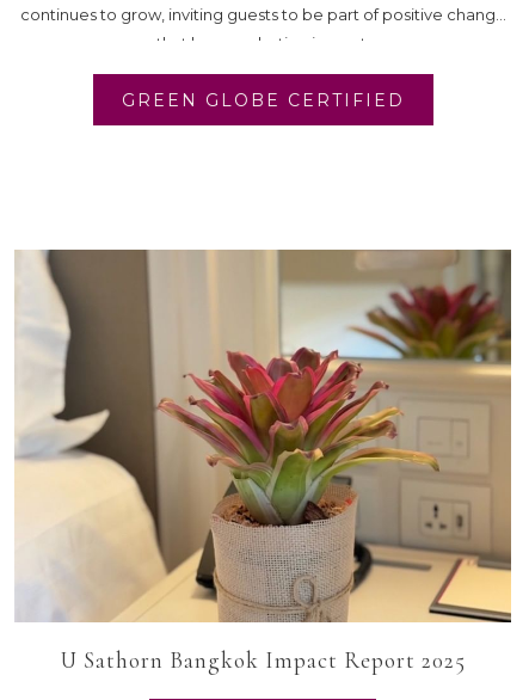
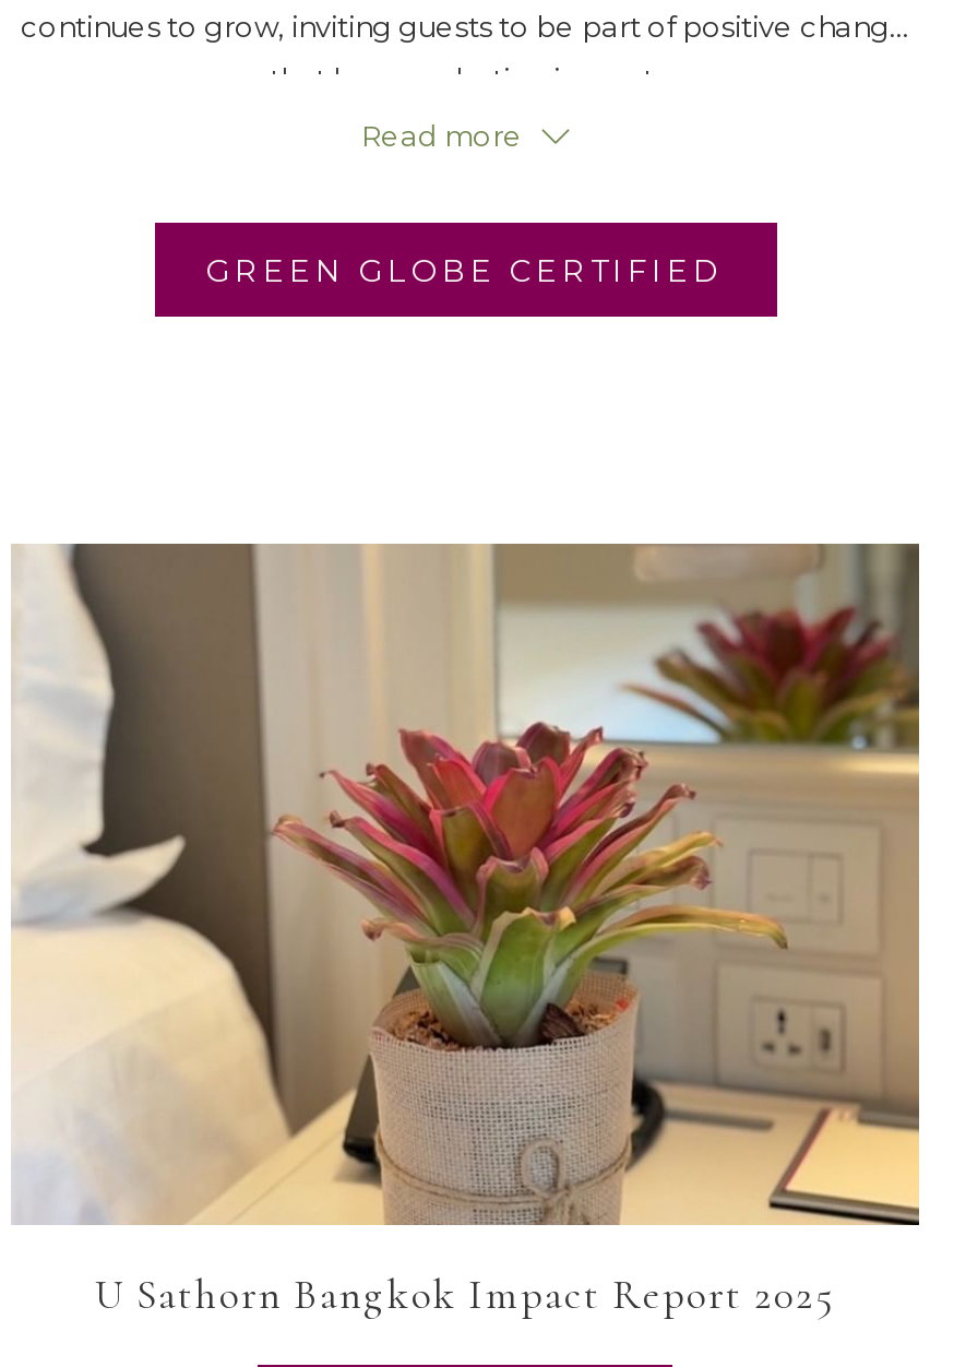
none -> [361,118,529,153] Read more

